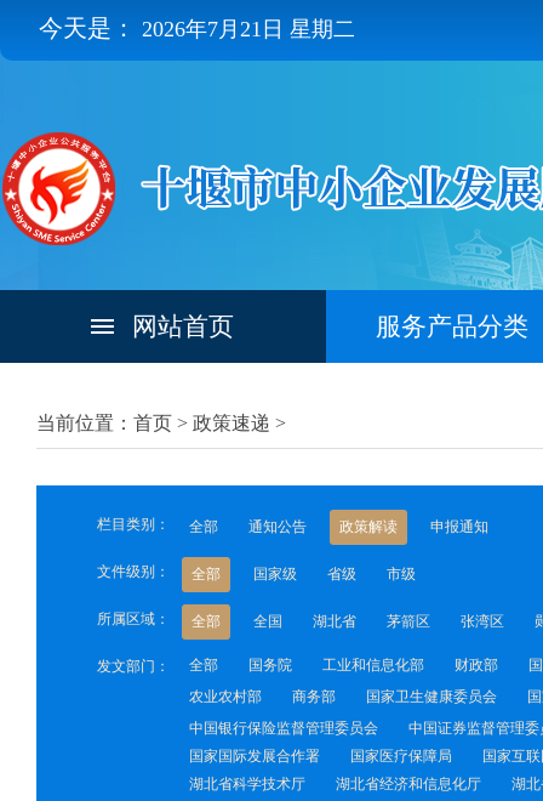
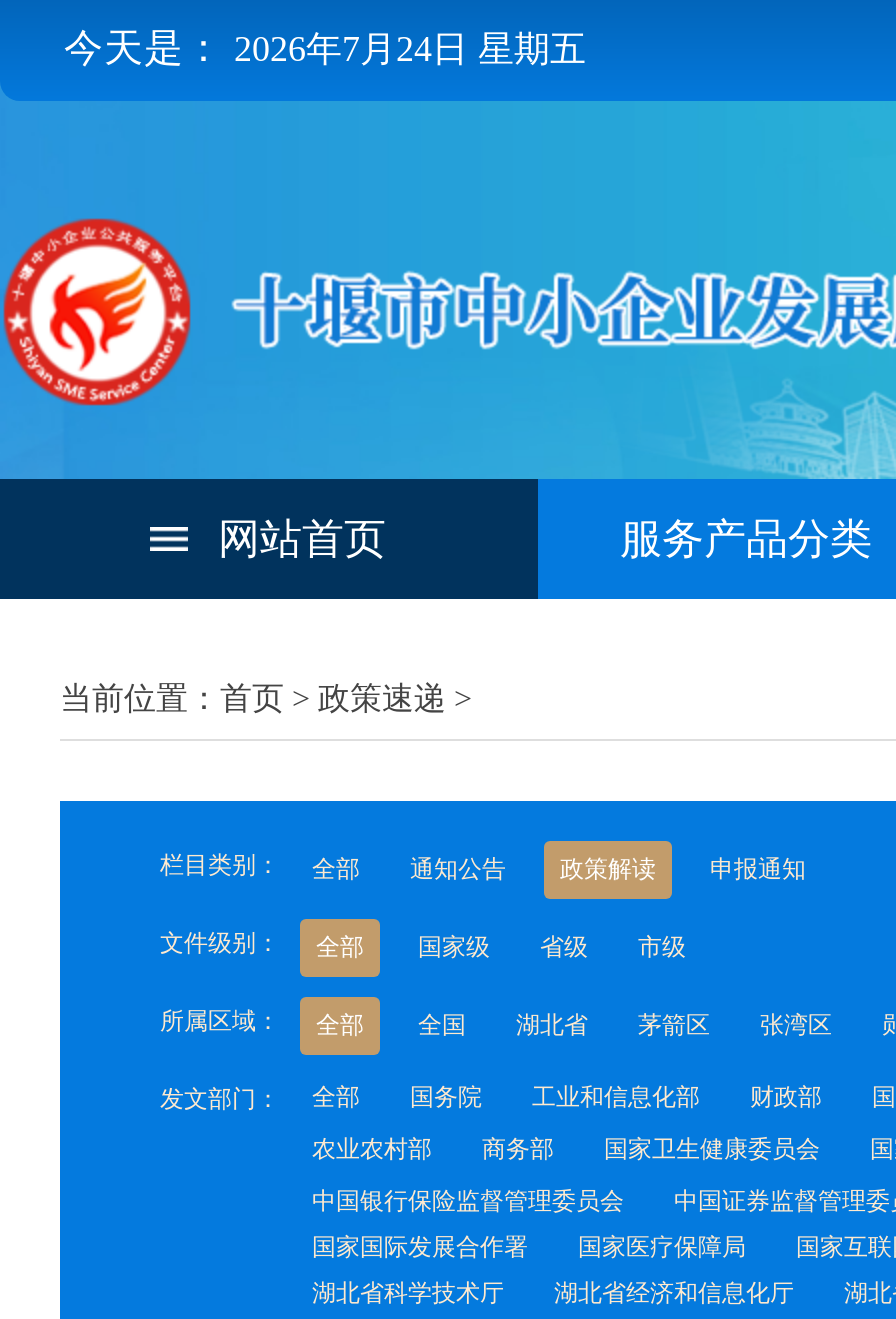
[39,16,355,41] 今天是：2026年7月21日 星期二 -> [64,27,586,69] 今天是：2026年7月24日 星期五

